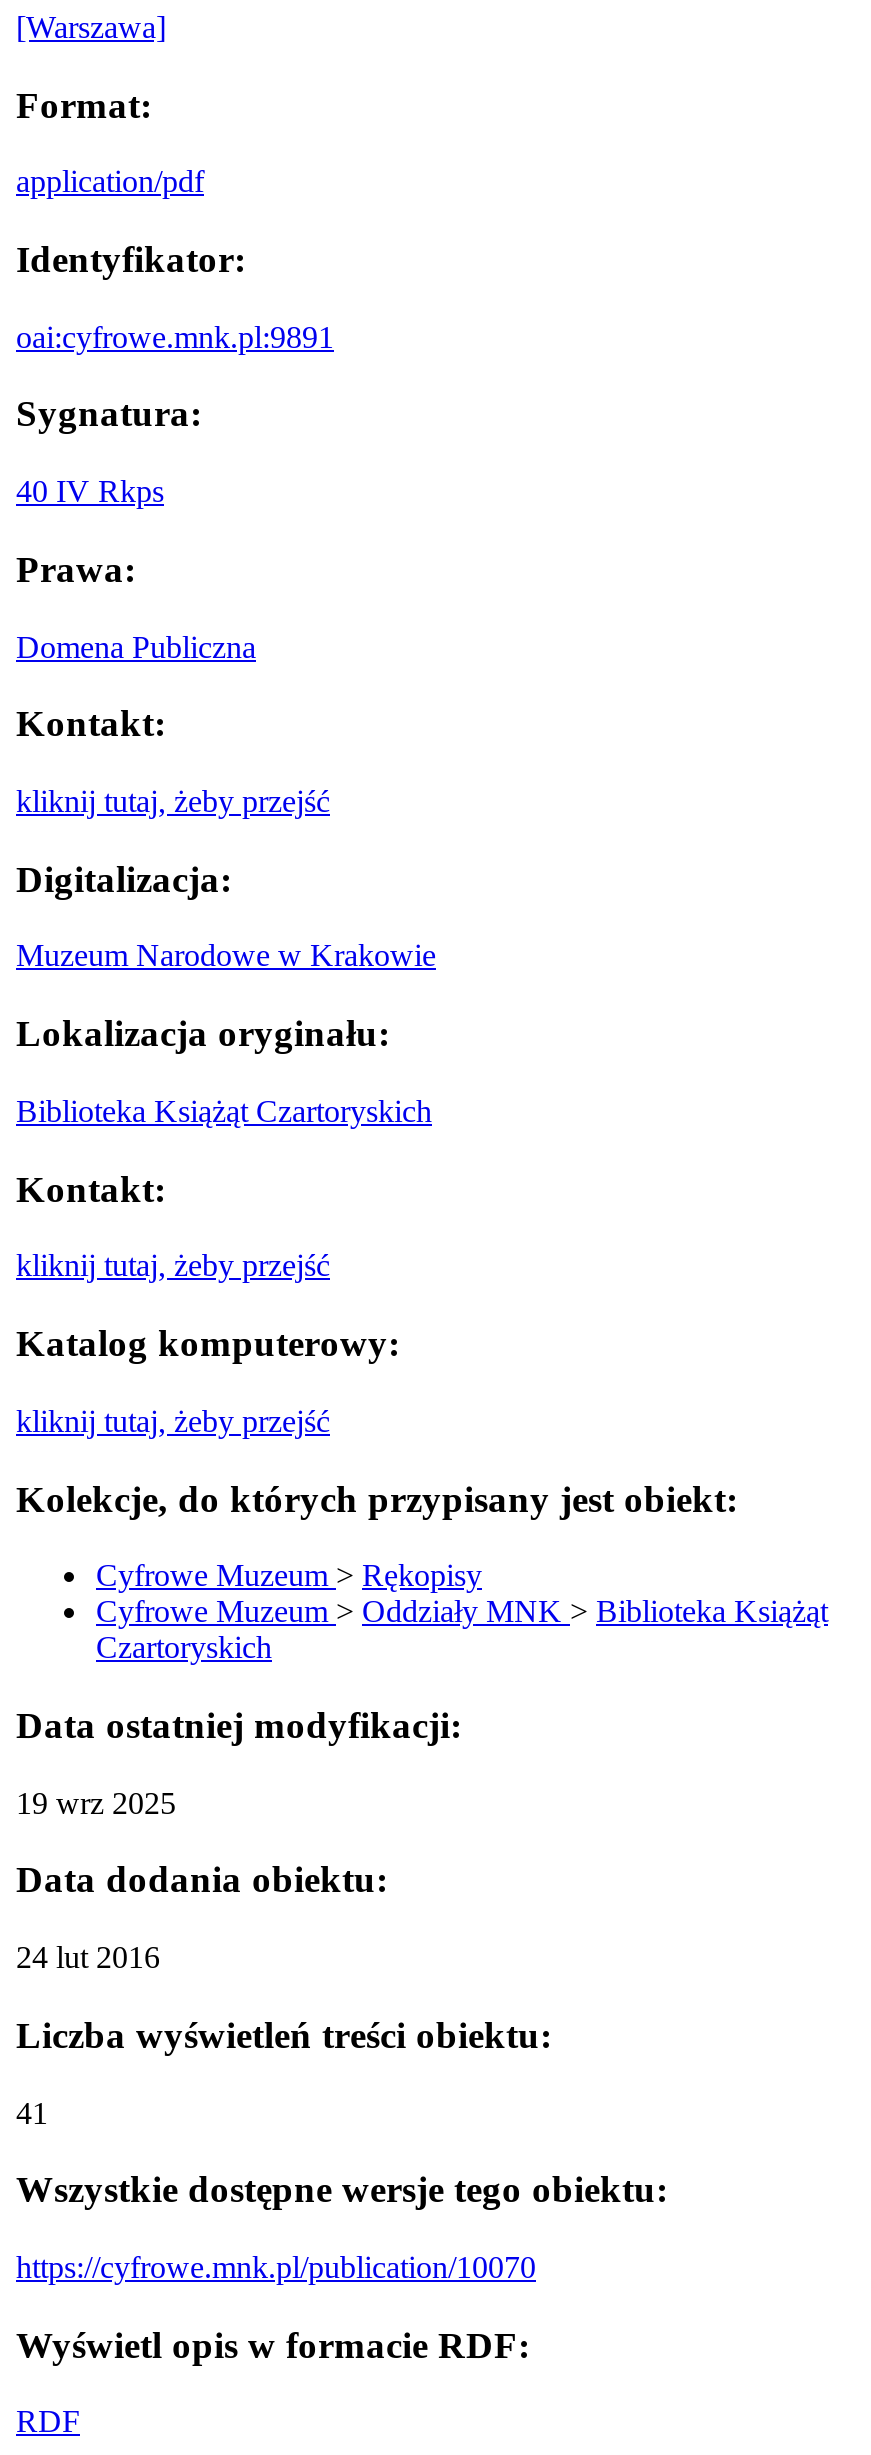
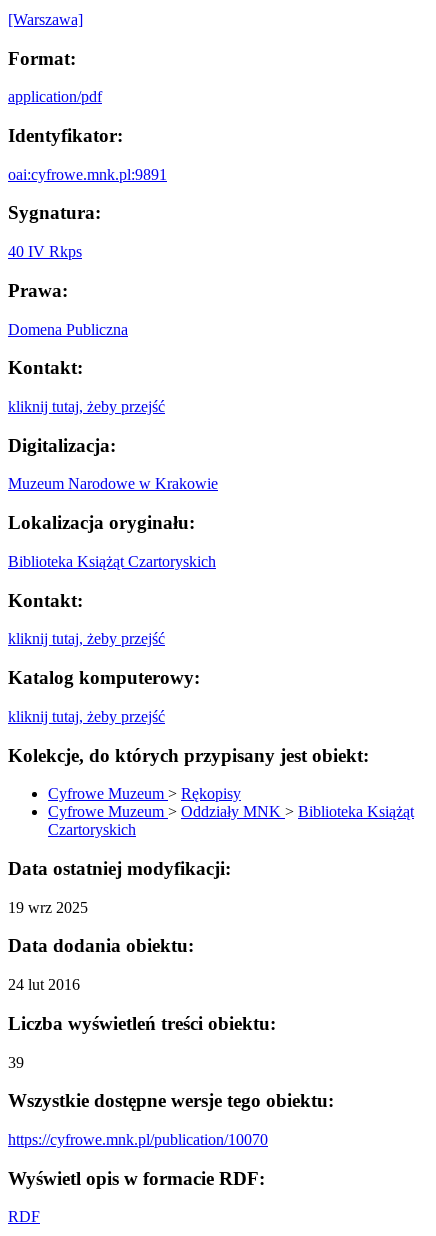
[16,2095,48,2129] 41 -> [8,1053,24,1070] 39

